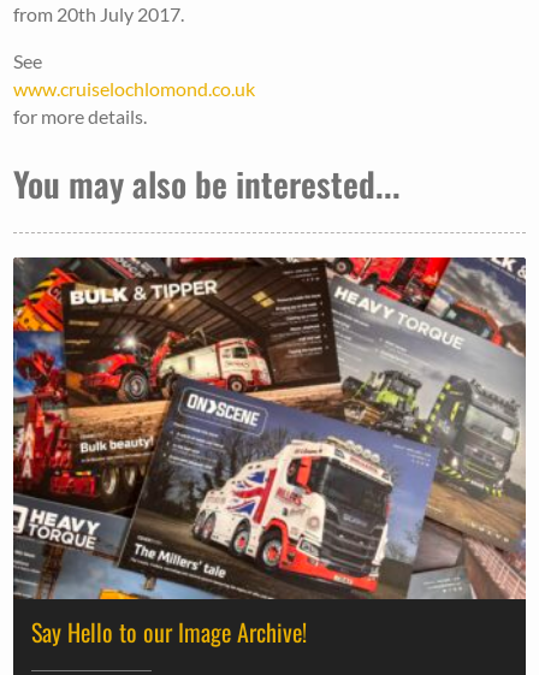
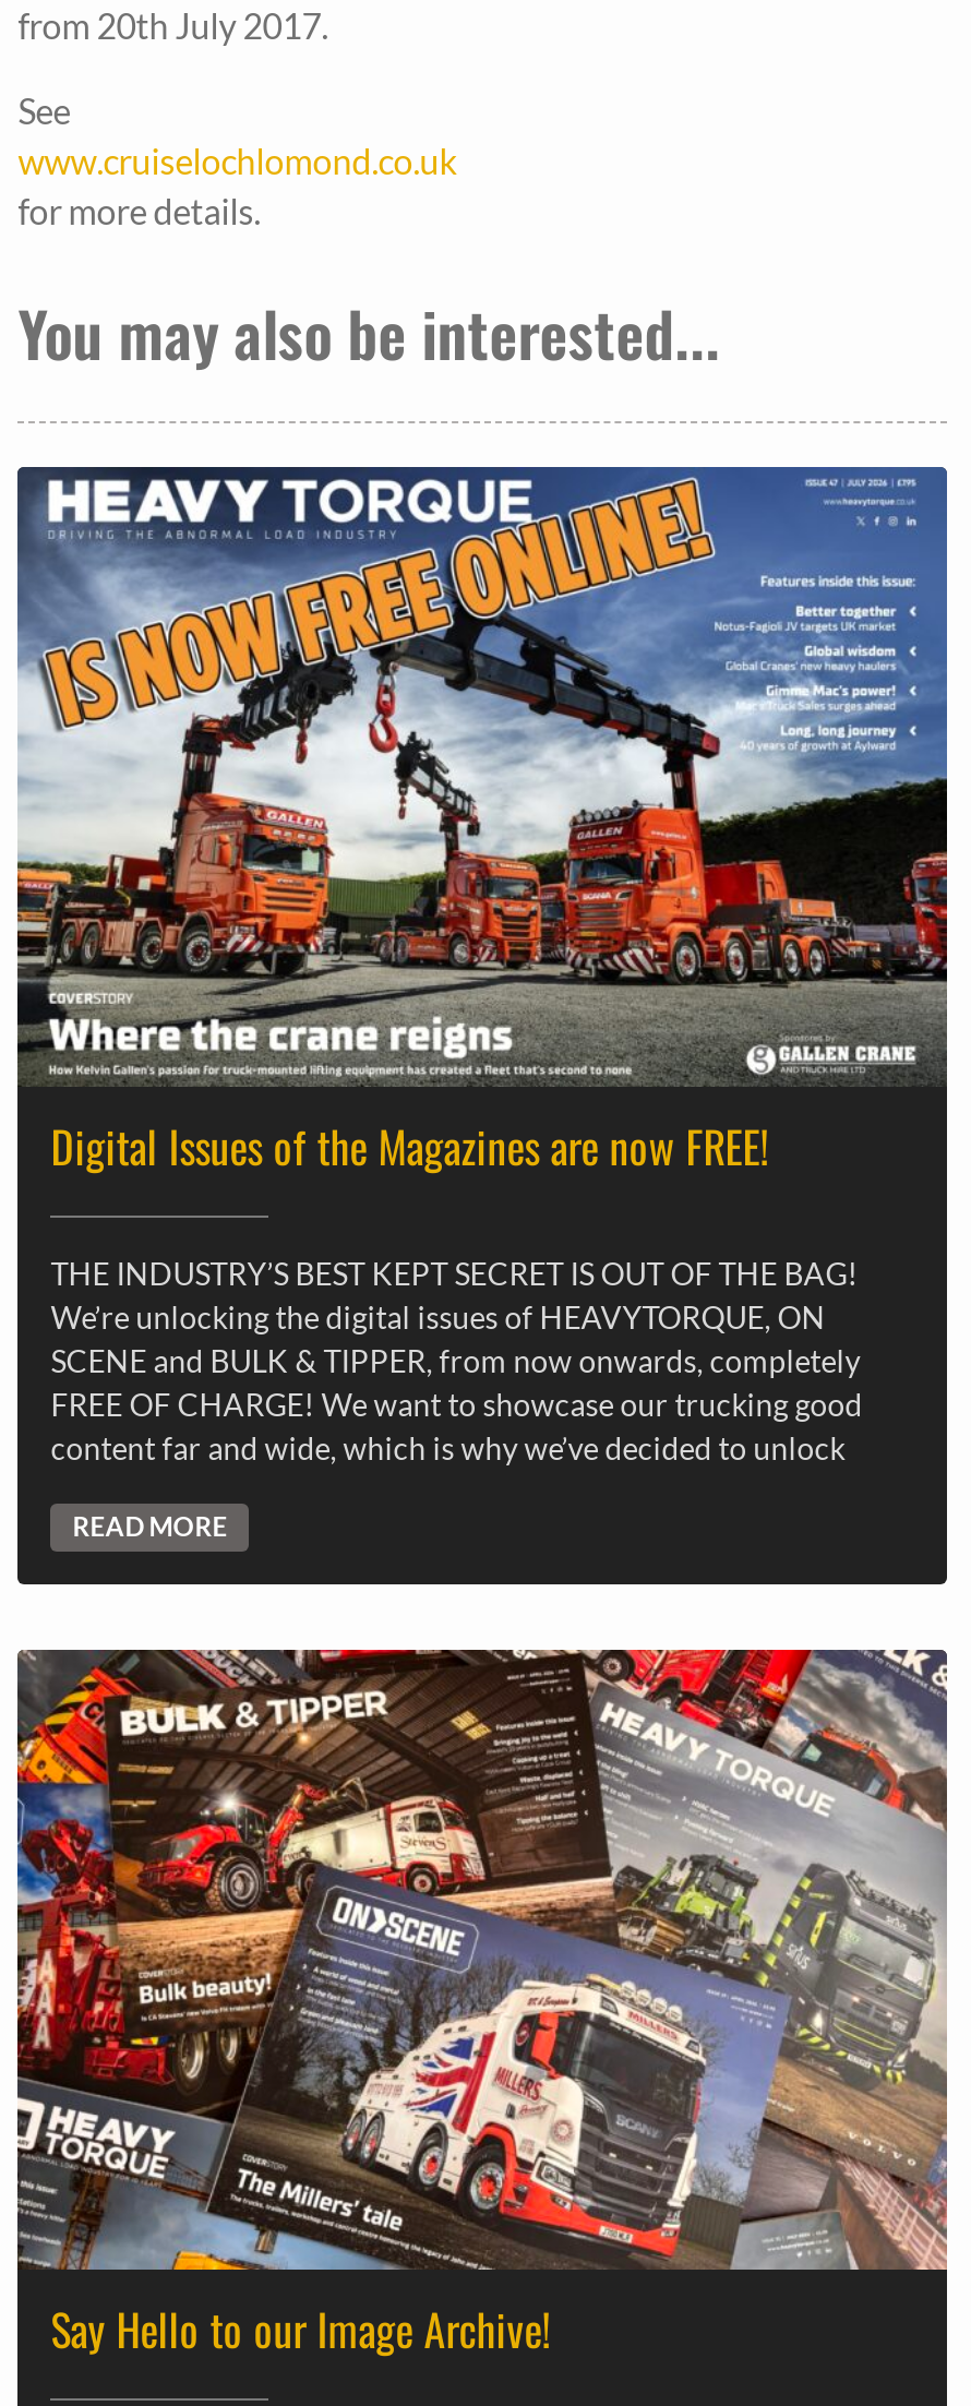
none -> [15,465,949,1544] [image] | Digital Issues of the Magazines are now FREE! | THE INDUSTRY’S BEST KEPT SECRET IS OUT OF THE BAG! | We’re unlocking the digital issues of HEAVYTORQUE, ON | SCENE and BULK & TIPPER, from now onwards, completely | FREE OF CHARGE! We want to showcase our trucking good | content far and wide, which is why we’ve decided to unlock | READ MORE

